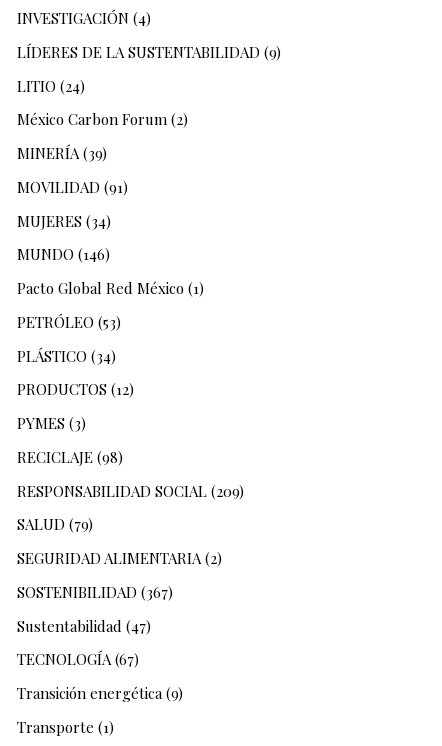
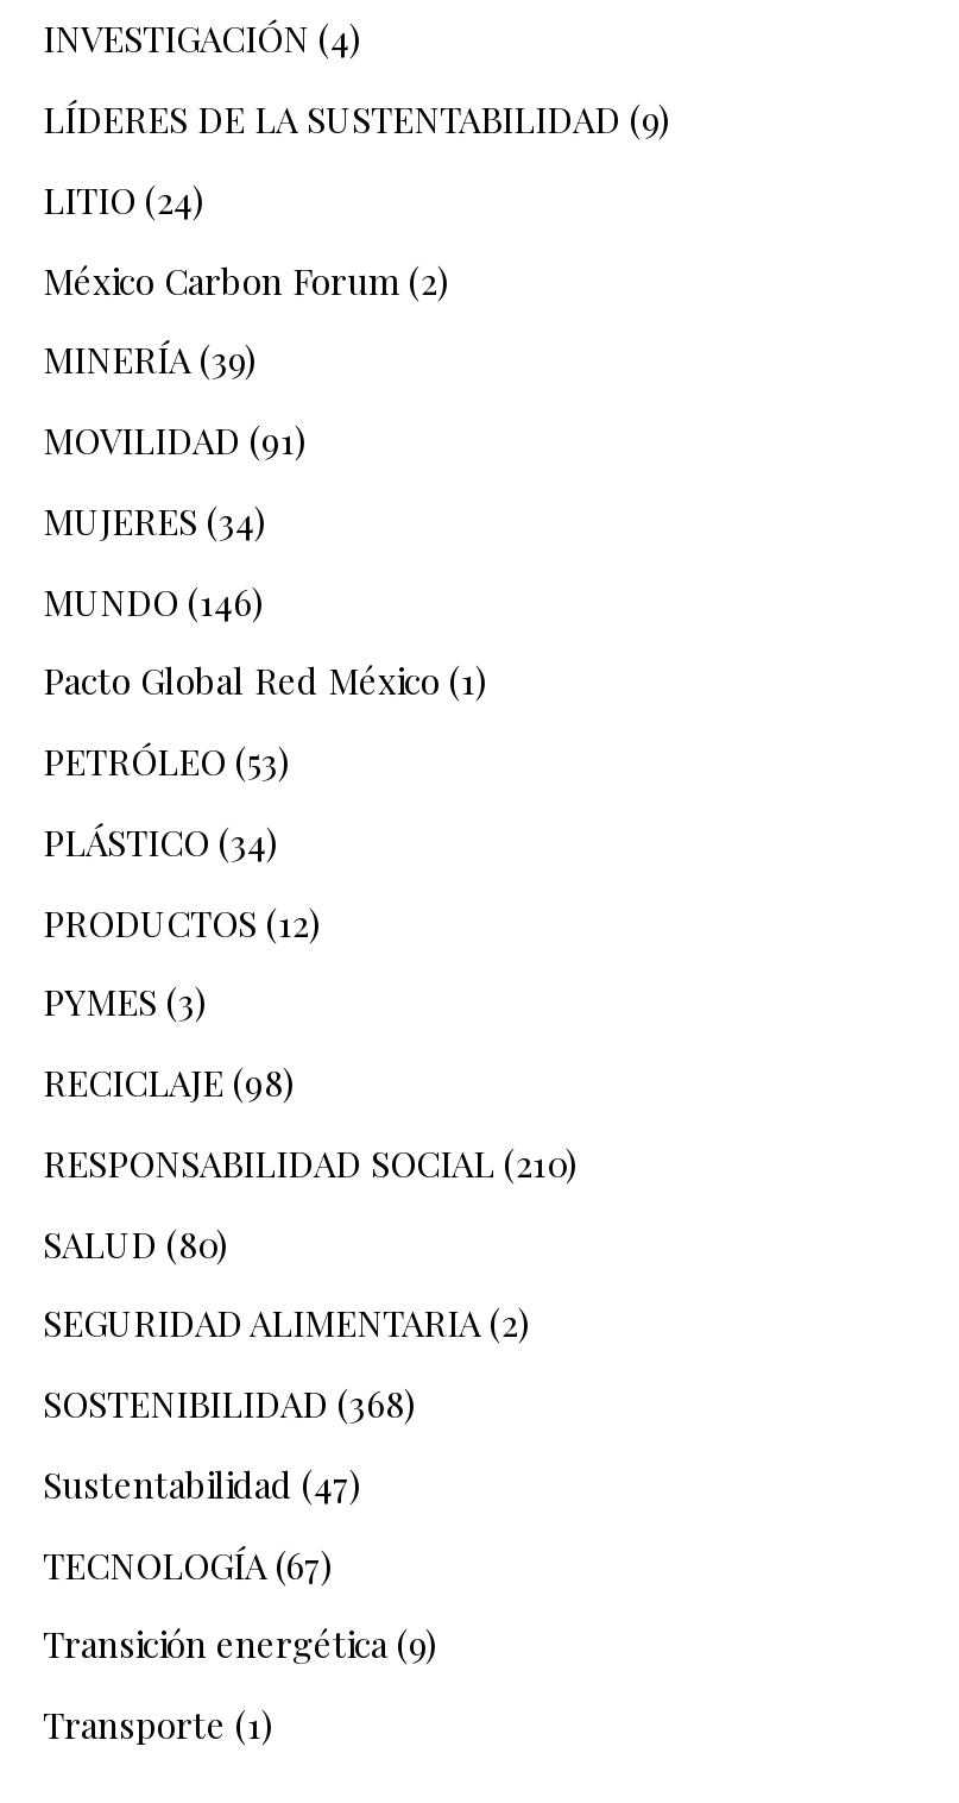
[17,481,244,501] RESPONSABILIDAD SOCIAL (209) -> [43,1138,578,1186] RESPONSABILIDAD SOCIAL (210)
[17,514,93,534] SALUD (79) -> [43,1219,228,1266] SALUD (80)
[17,582,173,602] SOSTENIBILIDAD (367) -> [43,1379,416,1427] SOSTENIBILIDAD (368)

